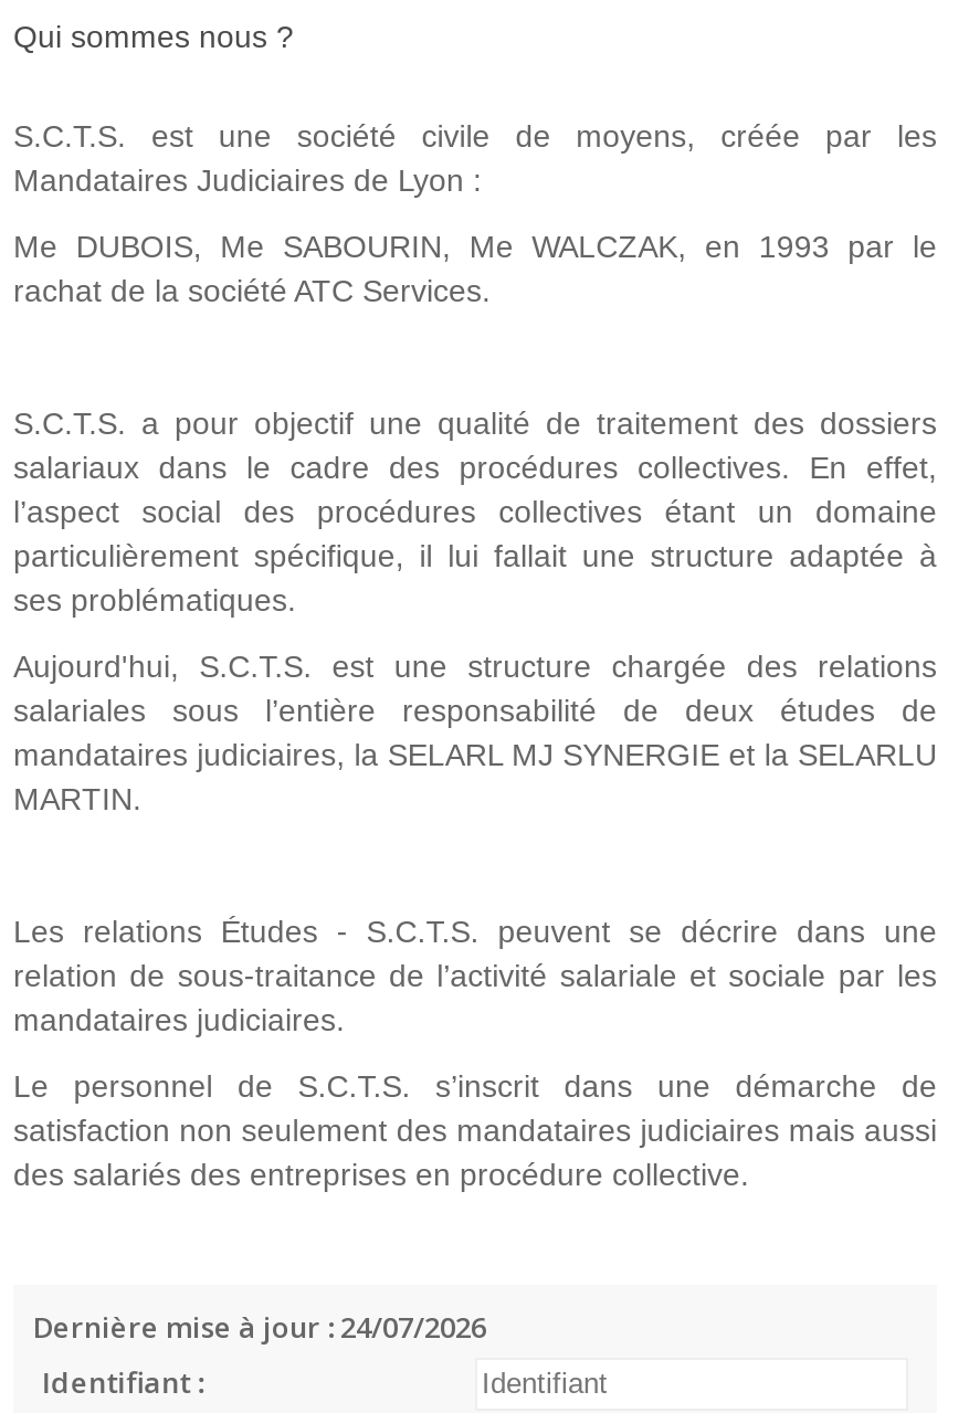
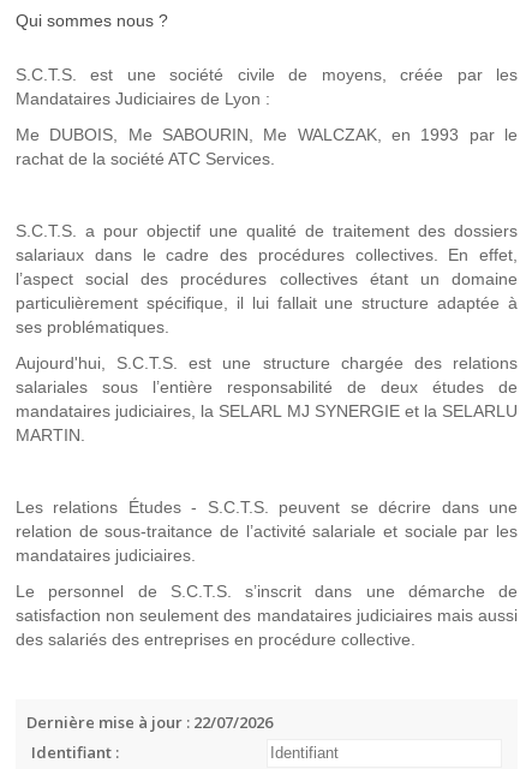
[33,1307,486,1347] Dernière mise à jour : 24/07/2026 -> [26,711,273,733] Dernière mise à jour : 22/07/2026

